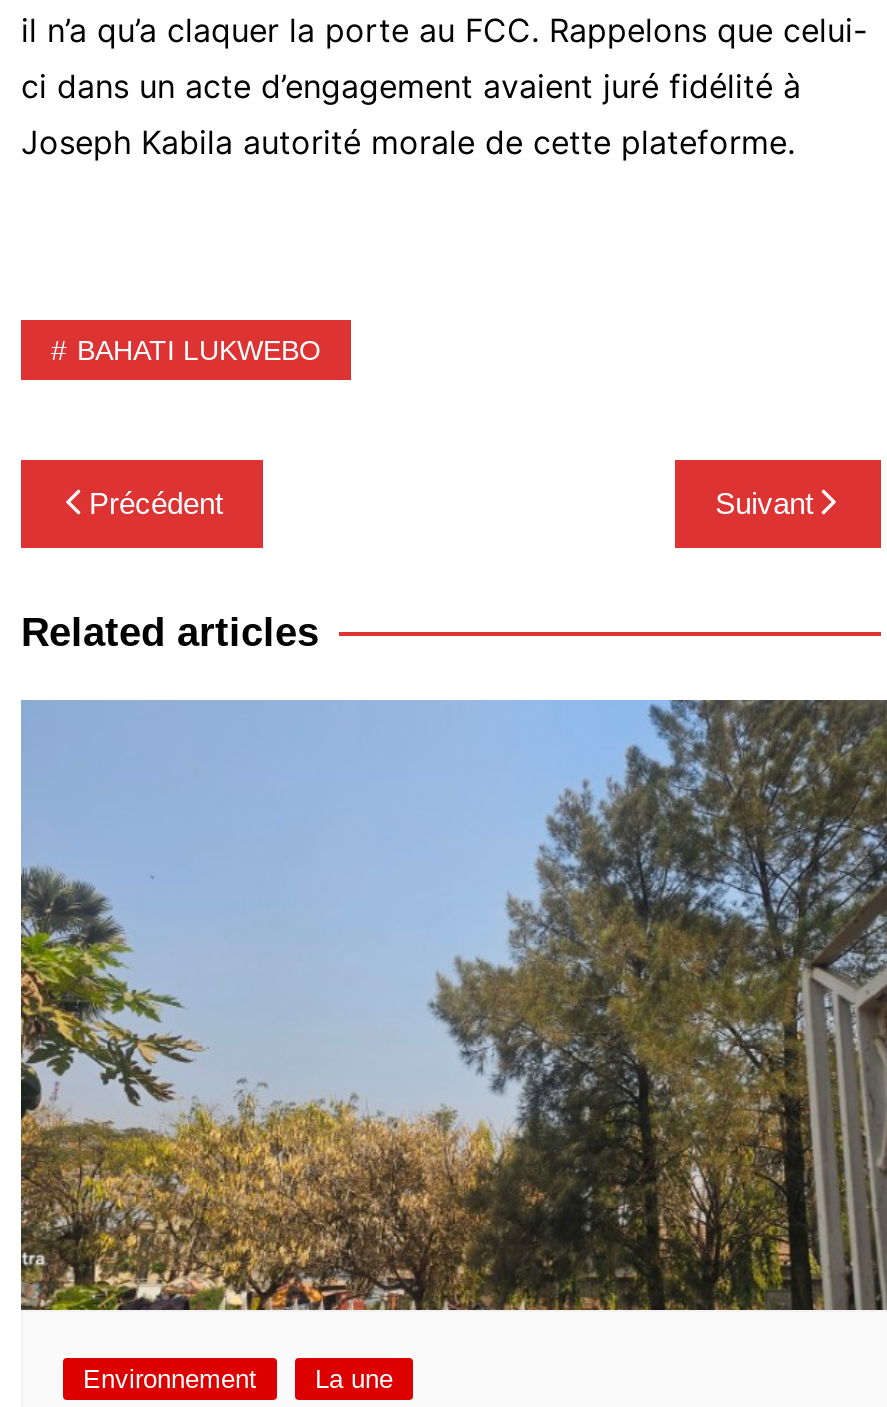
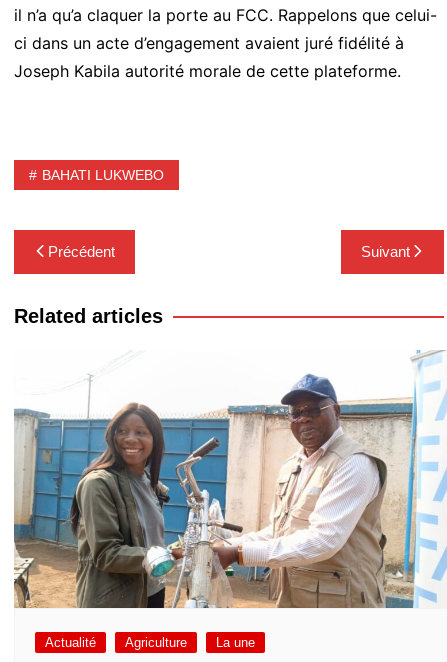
[19,698,881,1394] [image] | Environnement -> [14,350,444,650] [image] | Actualité | Agriculture

